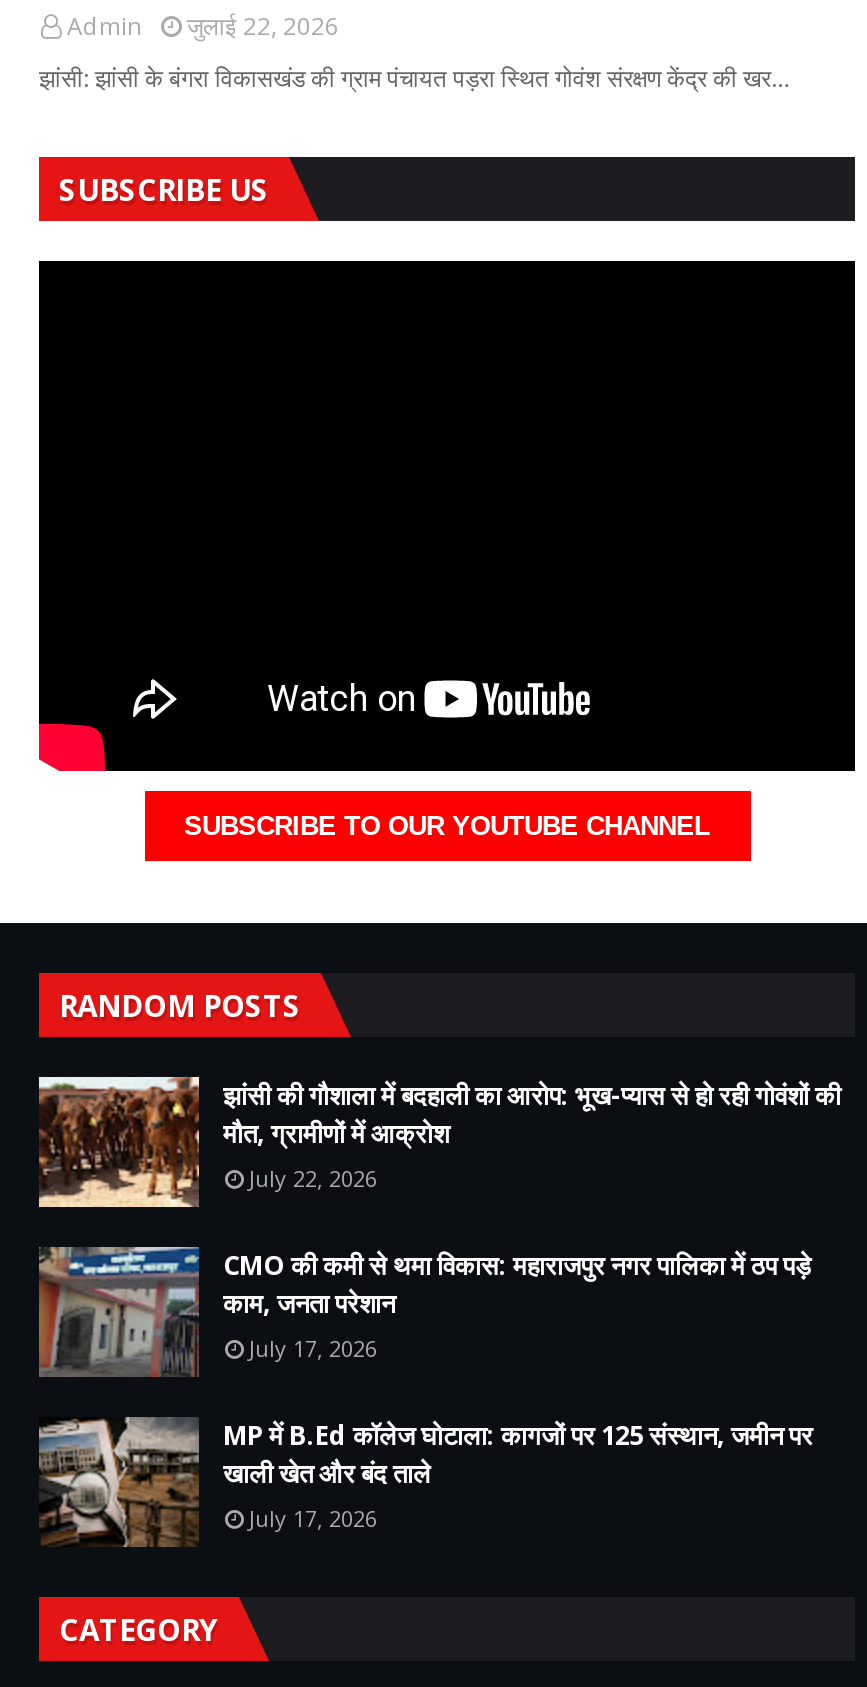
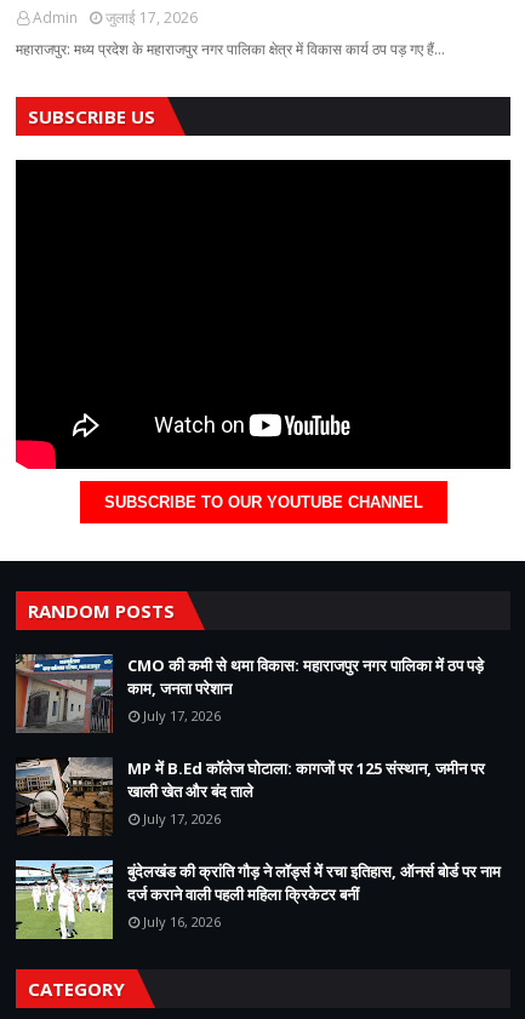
[67,9,339,43] Admin जुलाई 22, 2026 -> [33,7,198,28] Admin जुलाई 17, 2026
[39,61,789,95] झांसी: झांसी के बंगरा विकासखंड की ग्राम पंचायत पड़रा स्थित गोवंश संरक्षण केंद्र की खर… -> [16,39,445,59] महाराजपुर: मध्य प्रदेश के महाराजपुर नगर पालिका क्षेत्र में विकास कार्य ठप पड़ गए हैं…
[37,1075,841,1209] [image] | झांसी की गौशाला में बदहाली का आरोप: भूख-प्यास से हो रही गोवंशों की | मौत, ग्रामीणों में आक्रोश | July 22, 2026 -> none
moved [35,1243,811,1532] -> [13,652,484,827]: [image] | CMO की कमी से थमा विकास: महाराजपुर नगर पालिका में ठप पड़े | काम, जनता परेशान | July 17, 2026 | खाली खेत और बंद ताले | July 17, 2026
none -> [15,859,501,940] [image] | बुंदेलखंड की क्रांति गौड़ ने लॉर्ड्स में रचा इतिहास, ऑनर्स बोर्ड पर नाम | दर्ज कराने वाली पहली महिला क्रिकेटर बनीं | July 16, 2026

